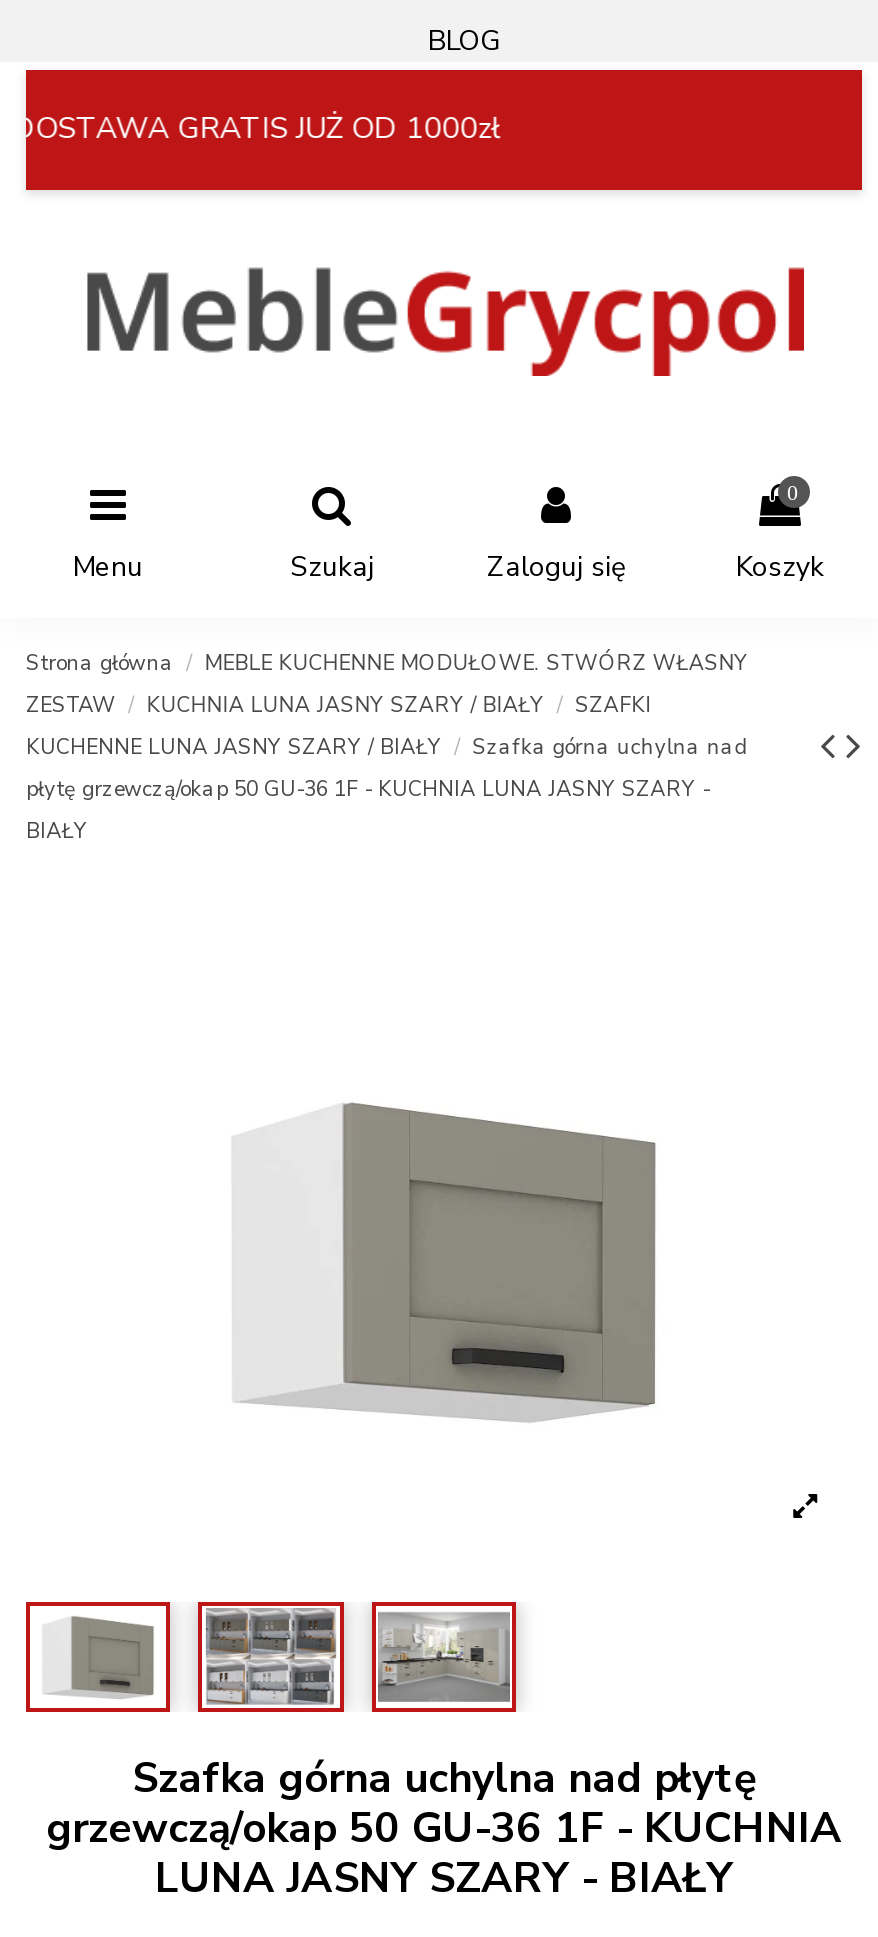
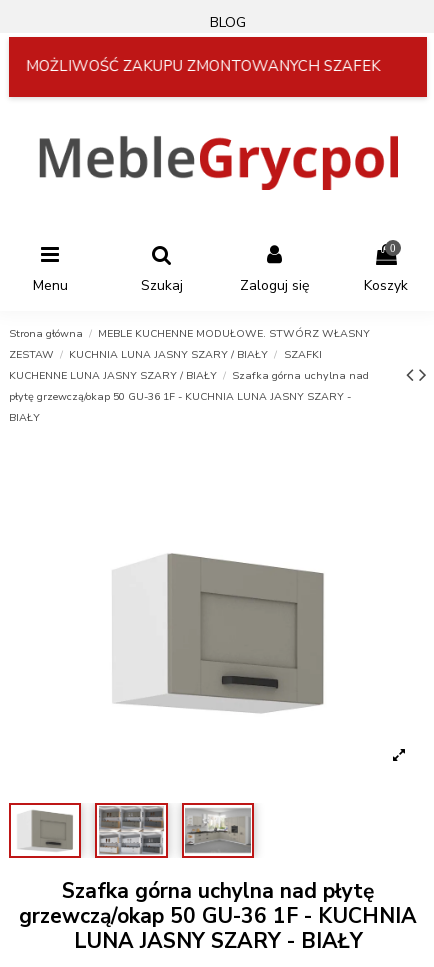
[11,108,499,148] DOSTAWA GRATIS JUŻ OD 1000zł -> [23,56,378,76] MOŻLIWOŚĆ ZAKUPU ZMONTOWANYCH SZAFEK

